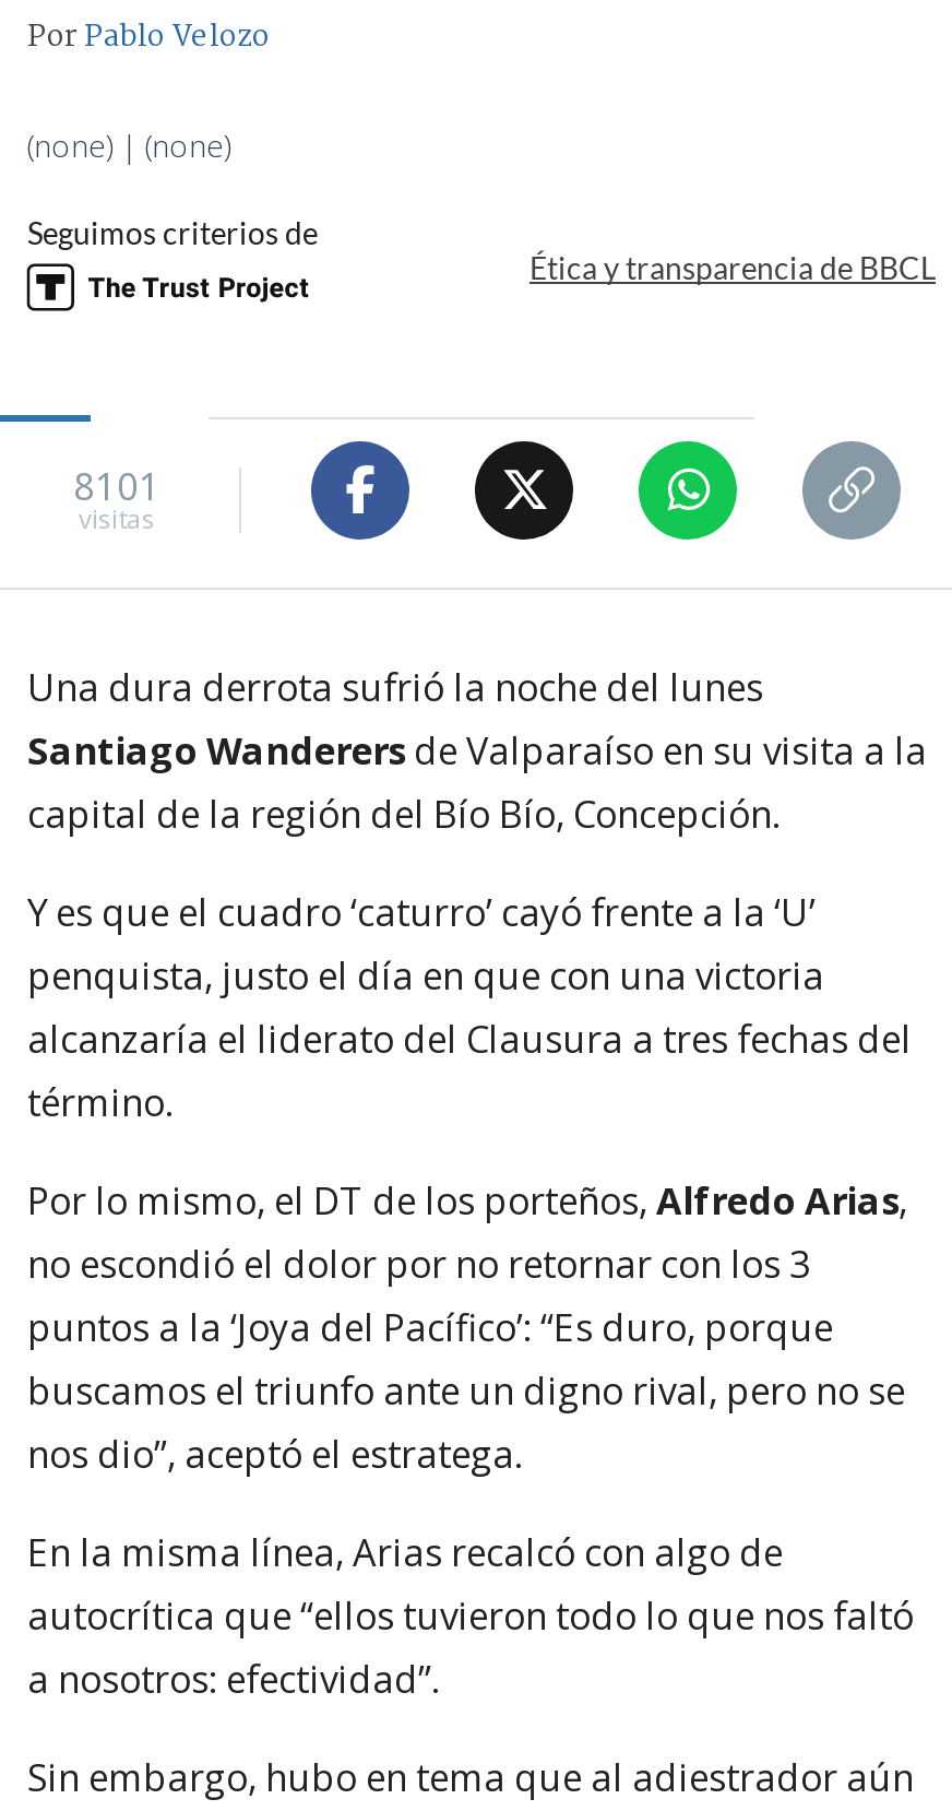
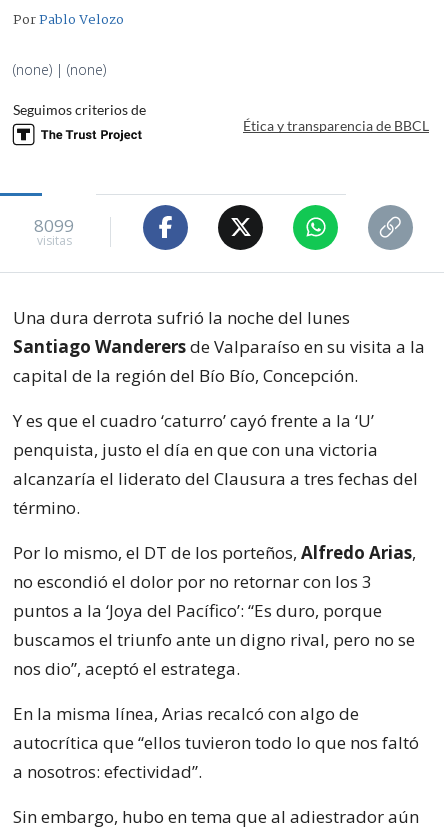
[73,462,160,512] 8101 -> [34,214,74,237] 8099

